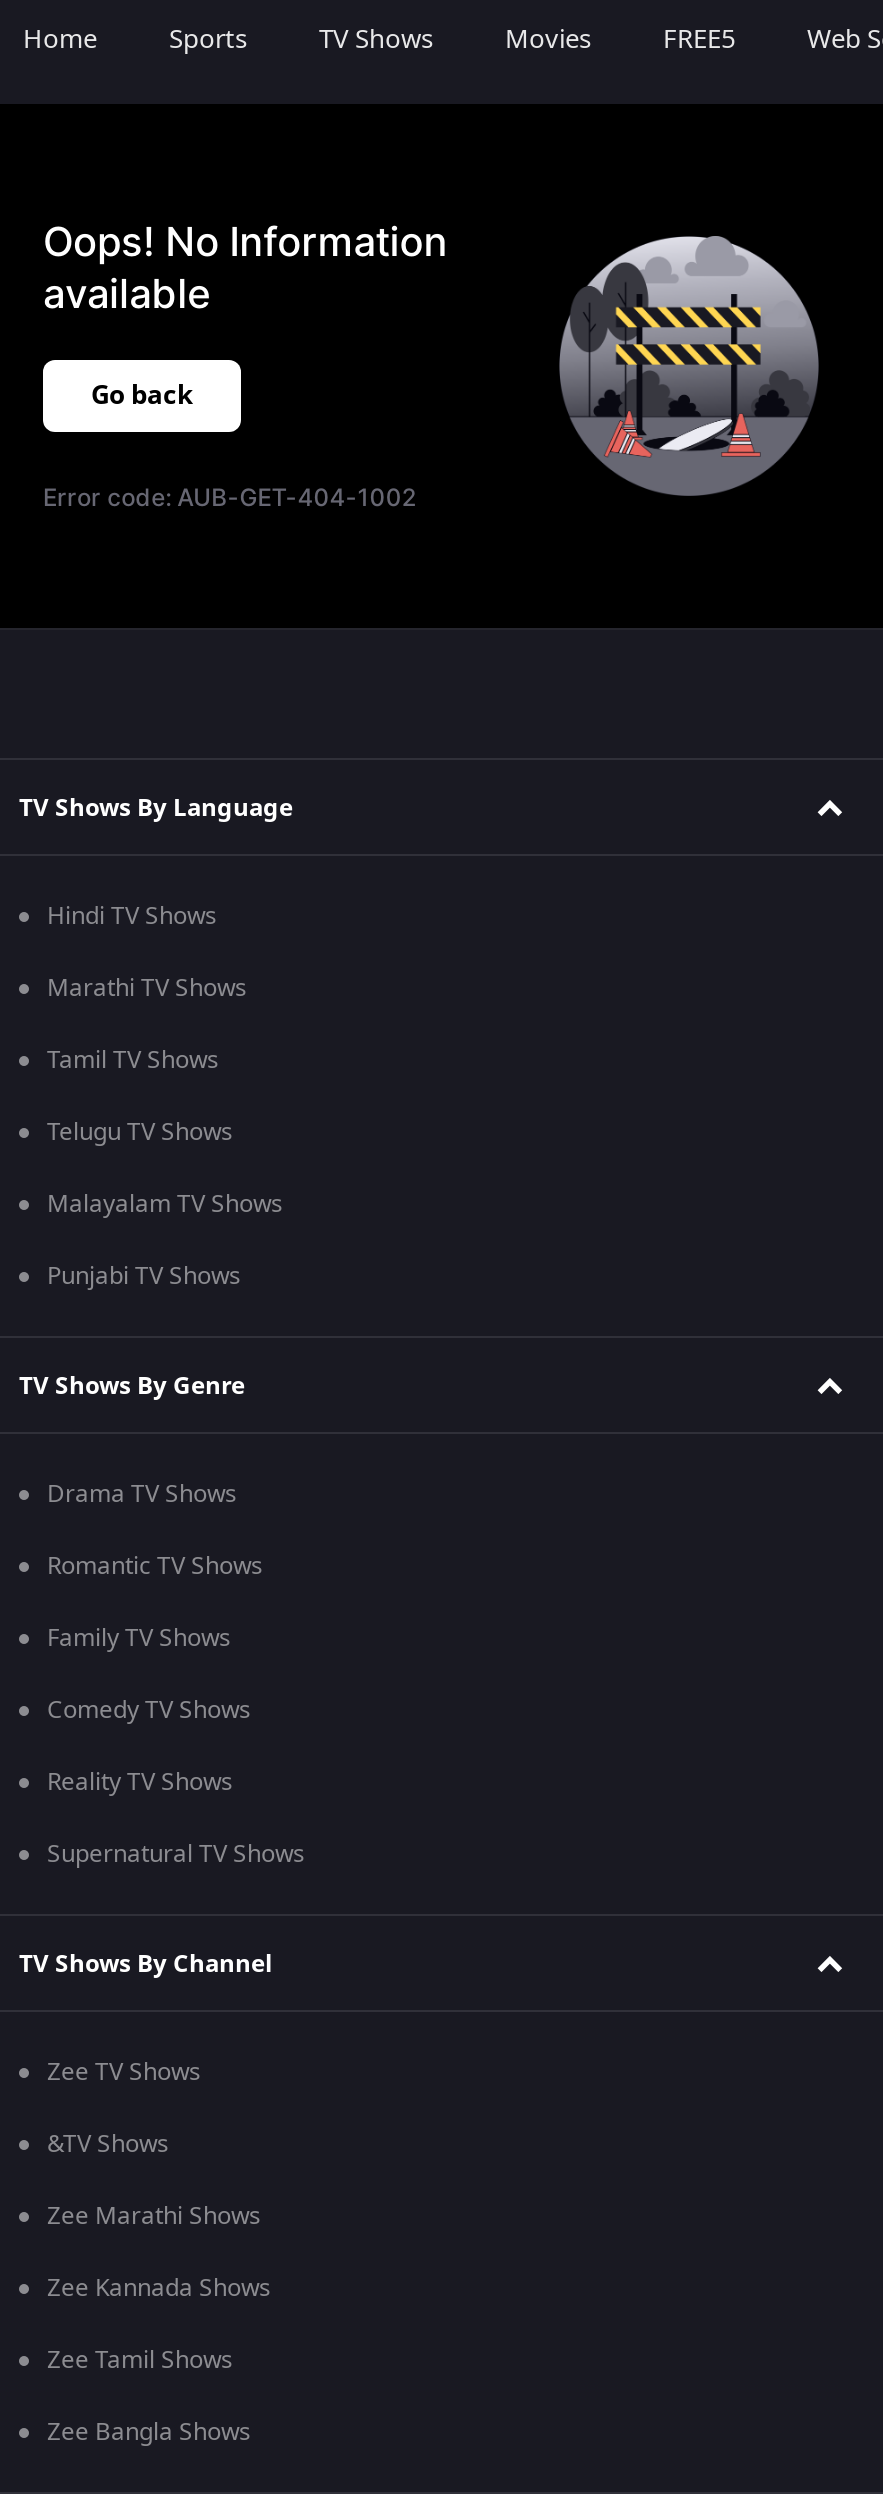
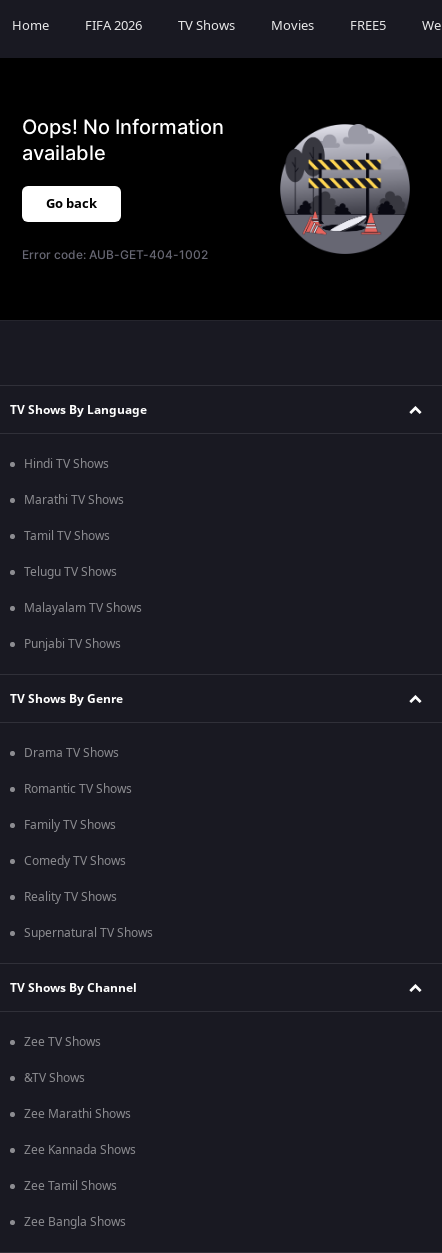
[169,20,247,58] Sports -> [85,16,142,35] FIFA 2026

